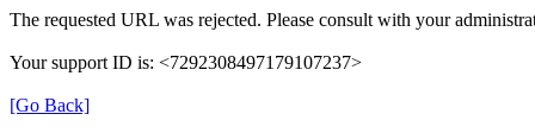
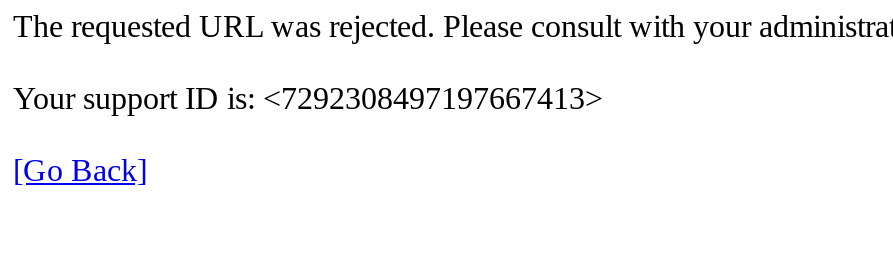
[10,52,362,72] Your support ID is: <7292308497179107237> -> [13,81,603,115] Your support ID is: <7292308497197667413>

